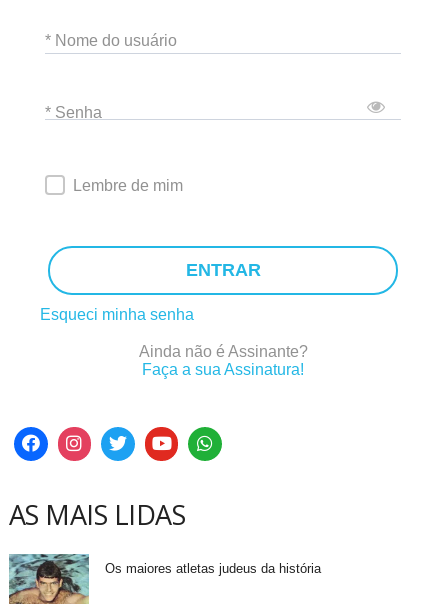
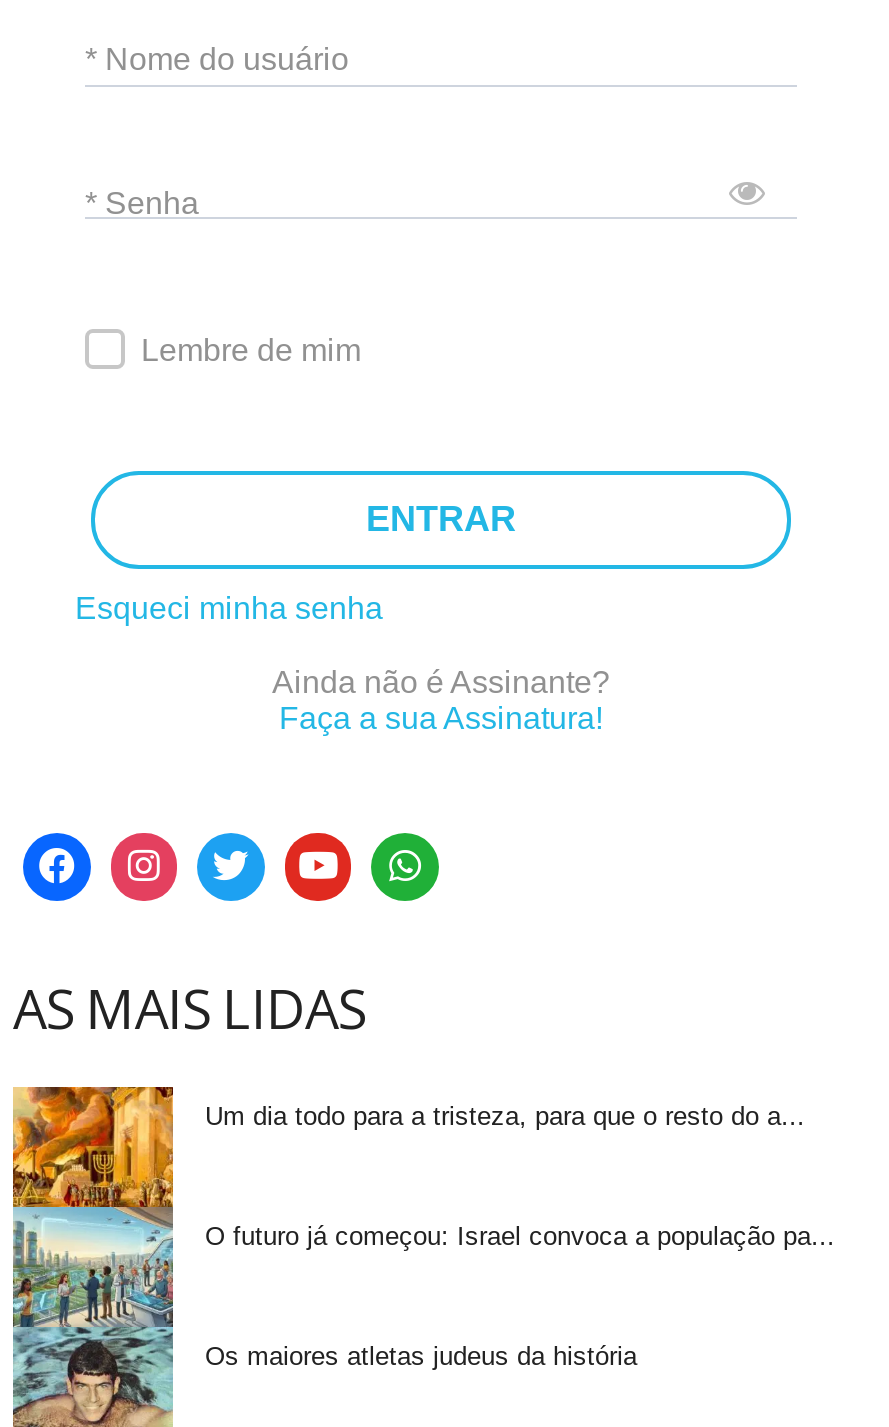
none -> [11,1084,805,1328] [image] | Um dia todo para a tristeza, para que o resto do a...
none -> [205,1221,835,1251] O futuro já começou: Israel convoca a população pa...

